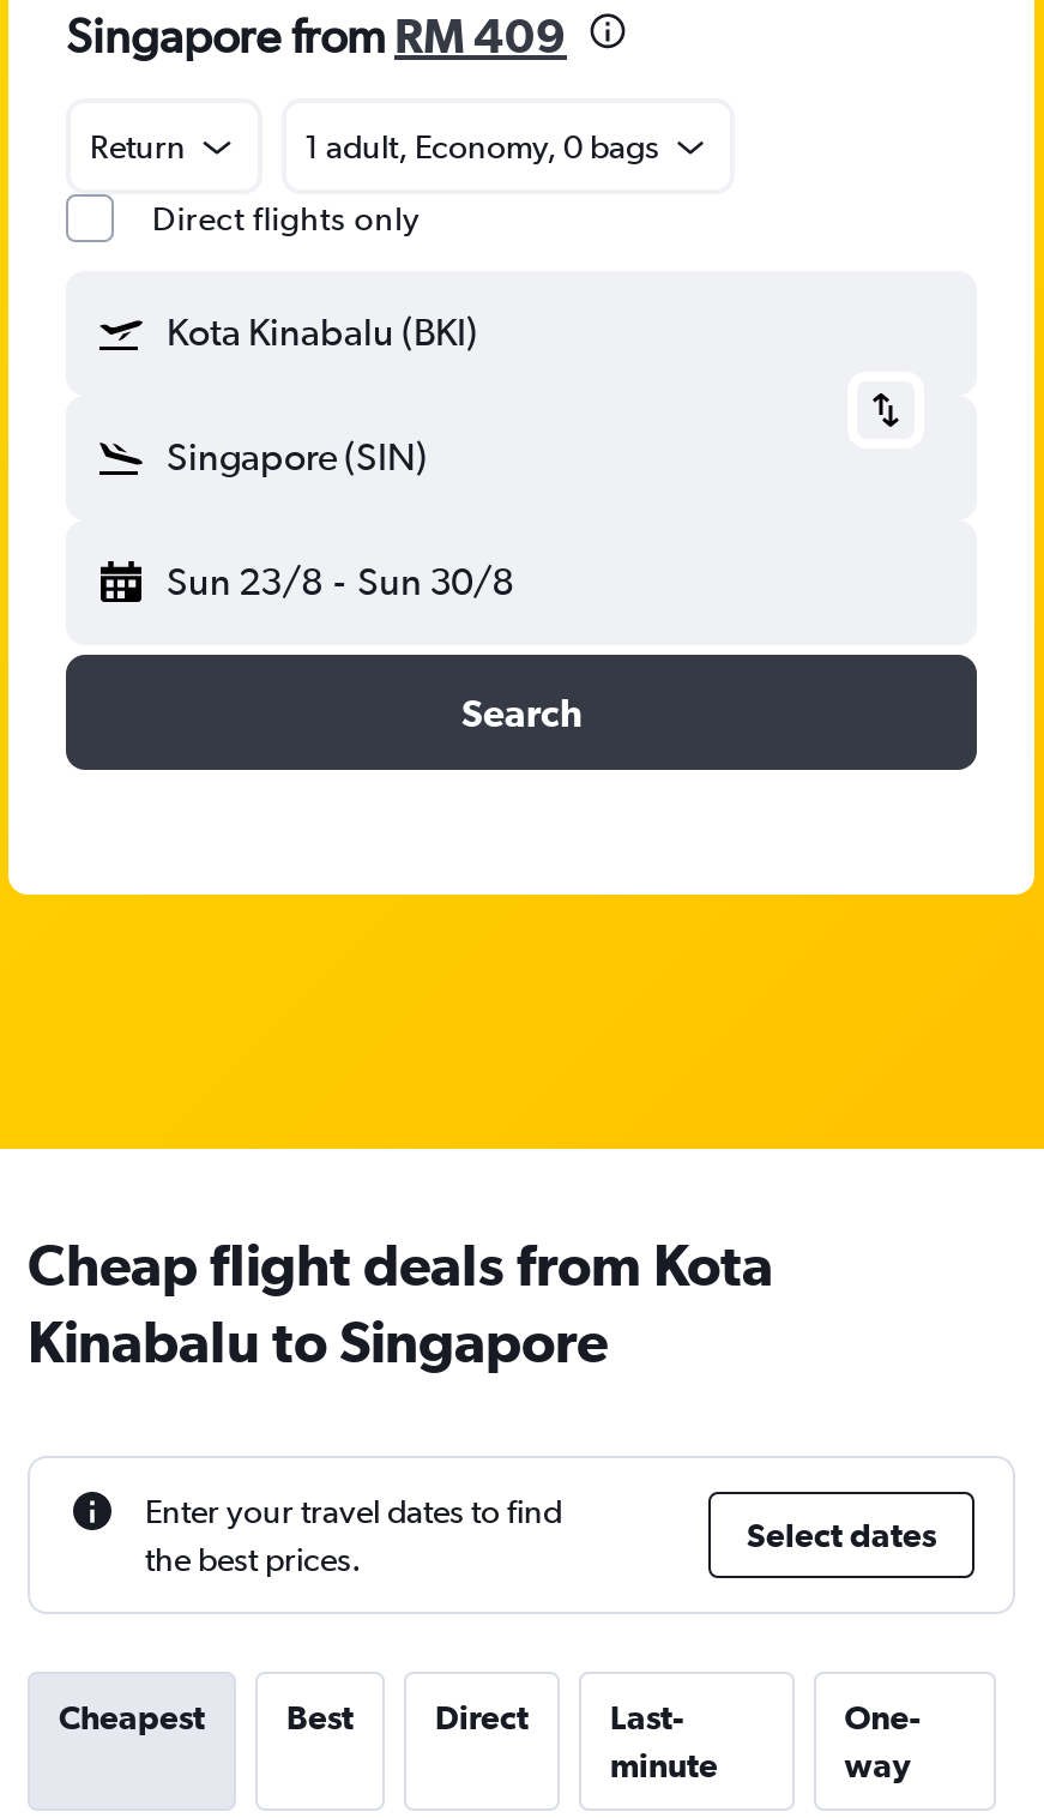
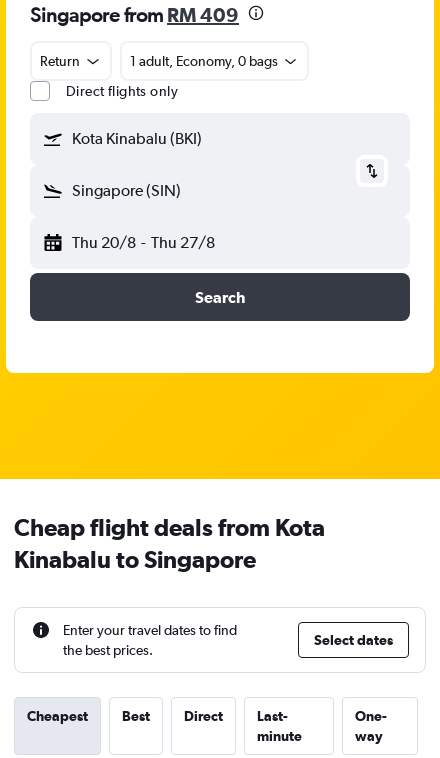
[167,559,513,604] Sun 23/8 - Sun 30/8 -> [72,233,215,252] Thu 20/8 - Thu 27/8

